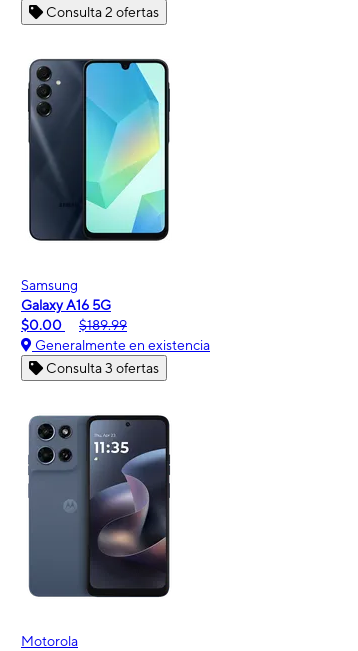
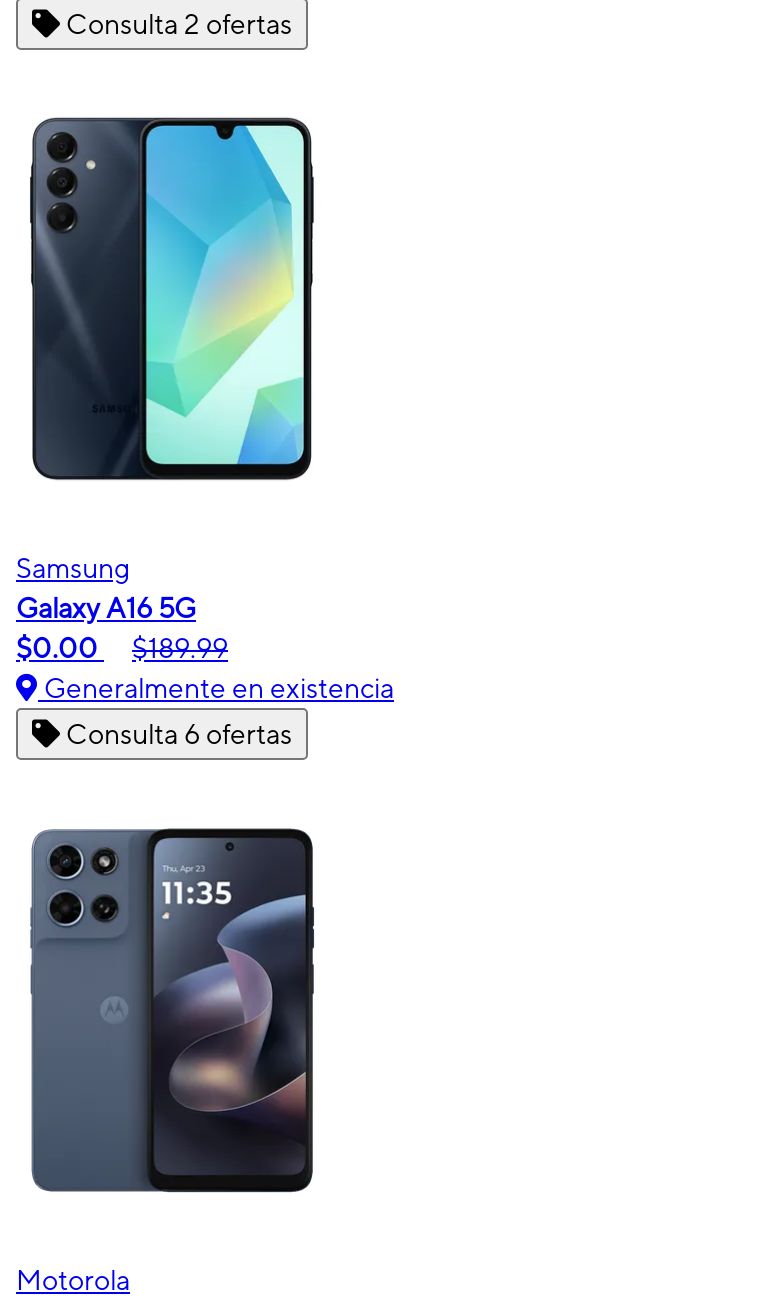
[46,360,159,376] Consulta 3 ofertas -> [66,719,292,751] Consulta 6 ofertas

